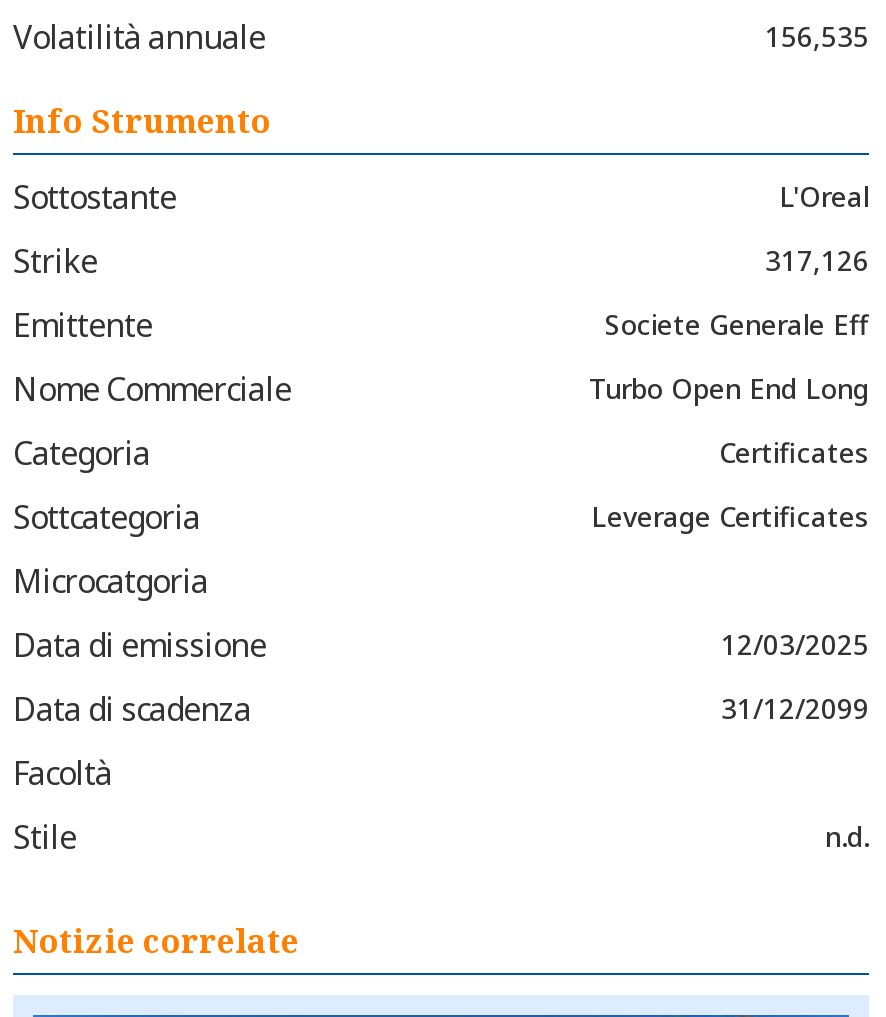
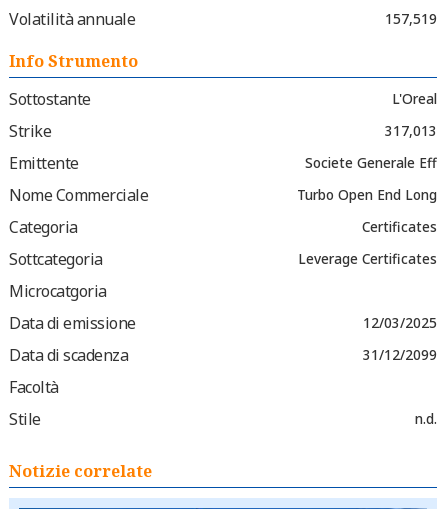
[765,17,869,55] 156,535 -> [385,9,437,28] 157,519
[765,241,869,279] 317,126 -> [385,121,437,140] 317,013

